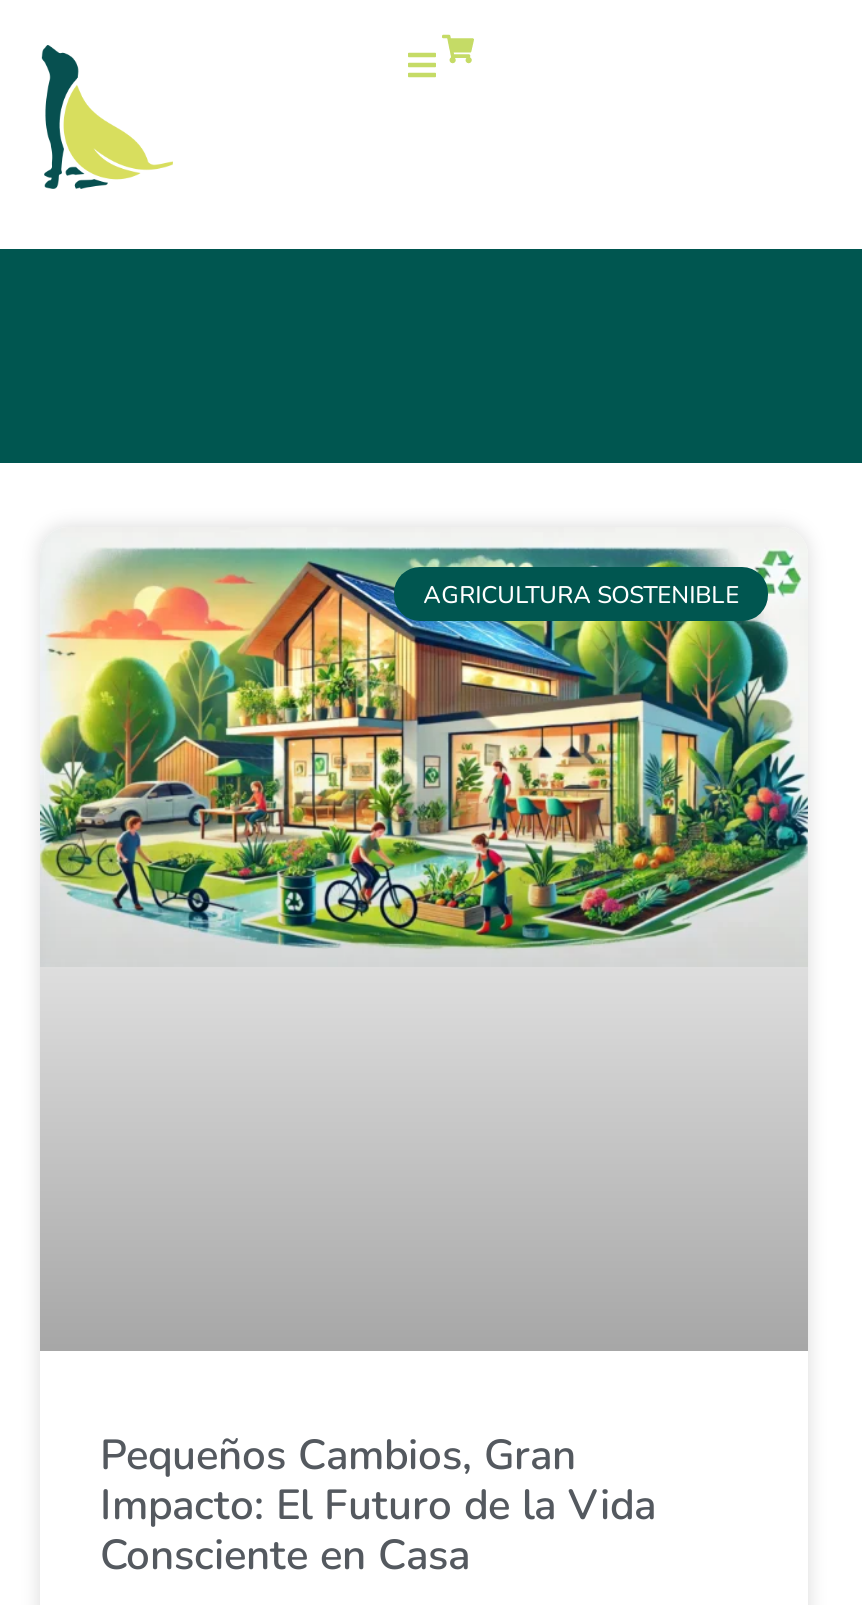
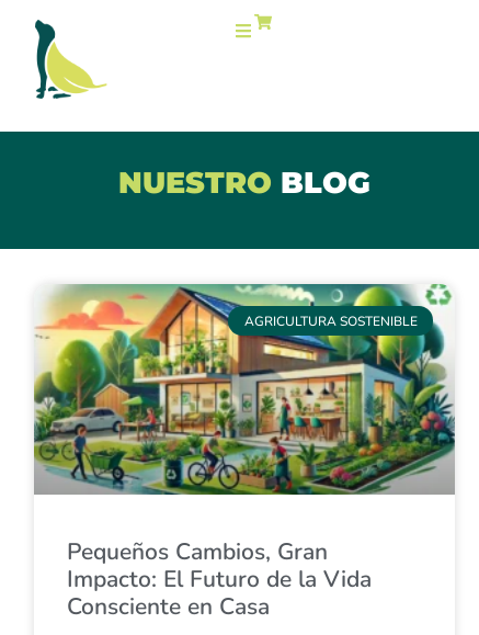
none -> [118,165,370,201] NUESTRO BLOG
[40,527,808,1351] [image] -> [34,283,455,495] [image]

